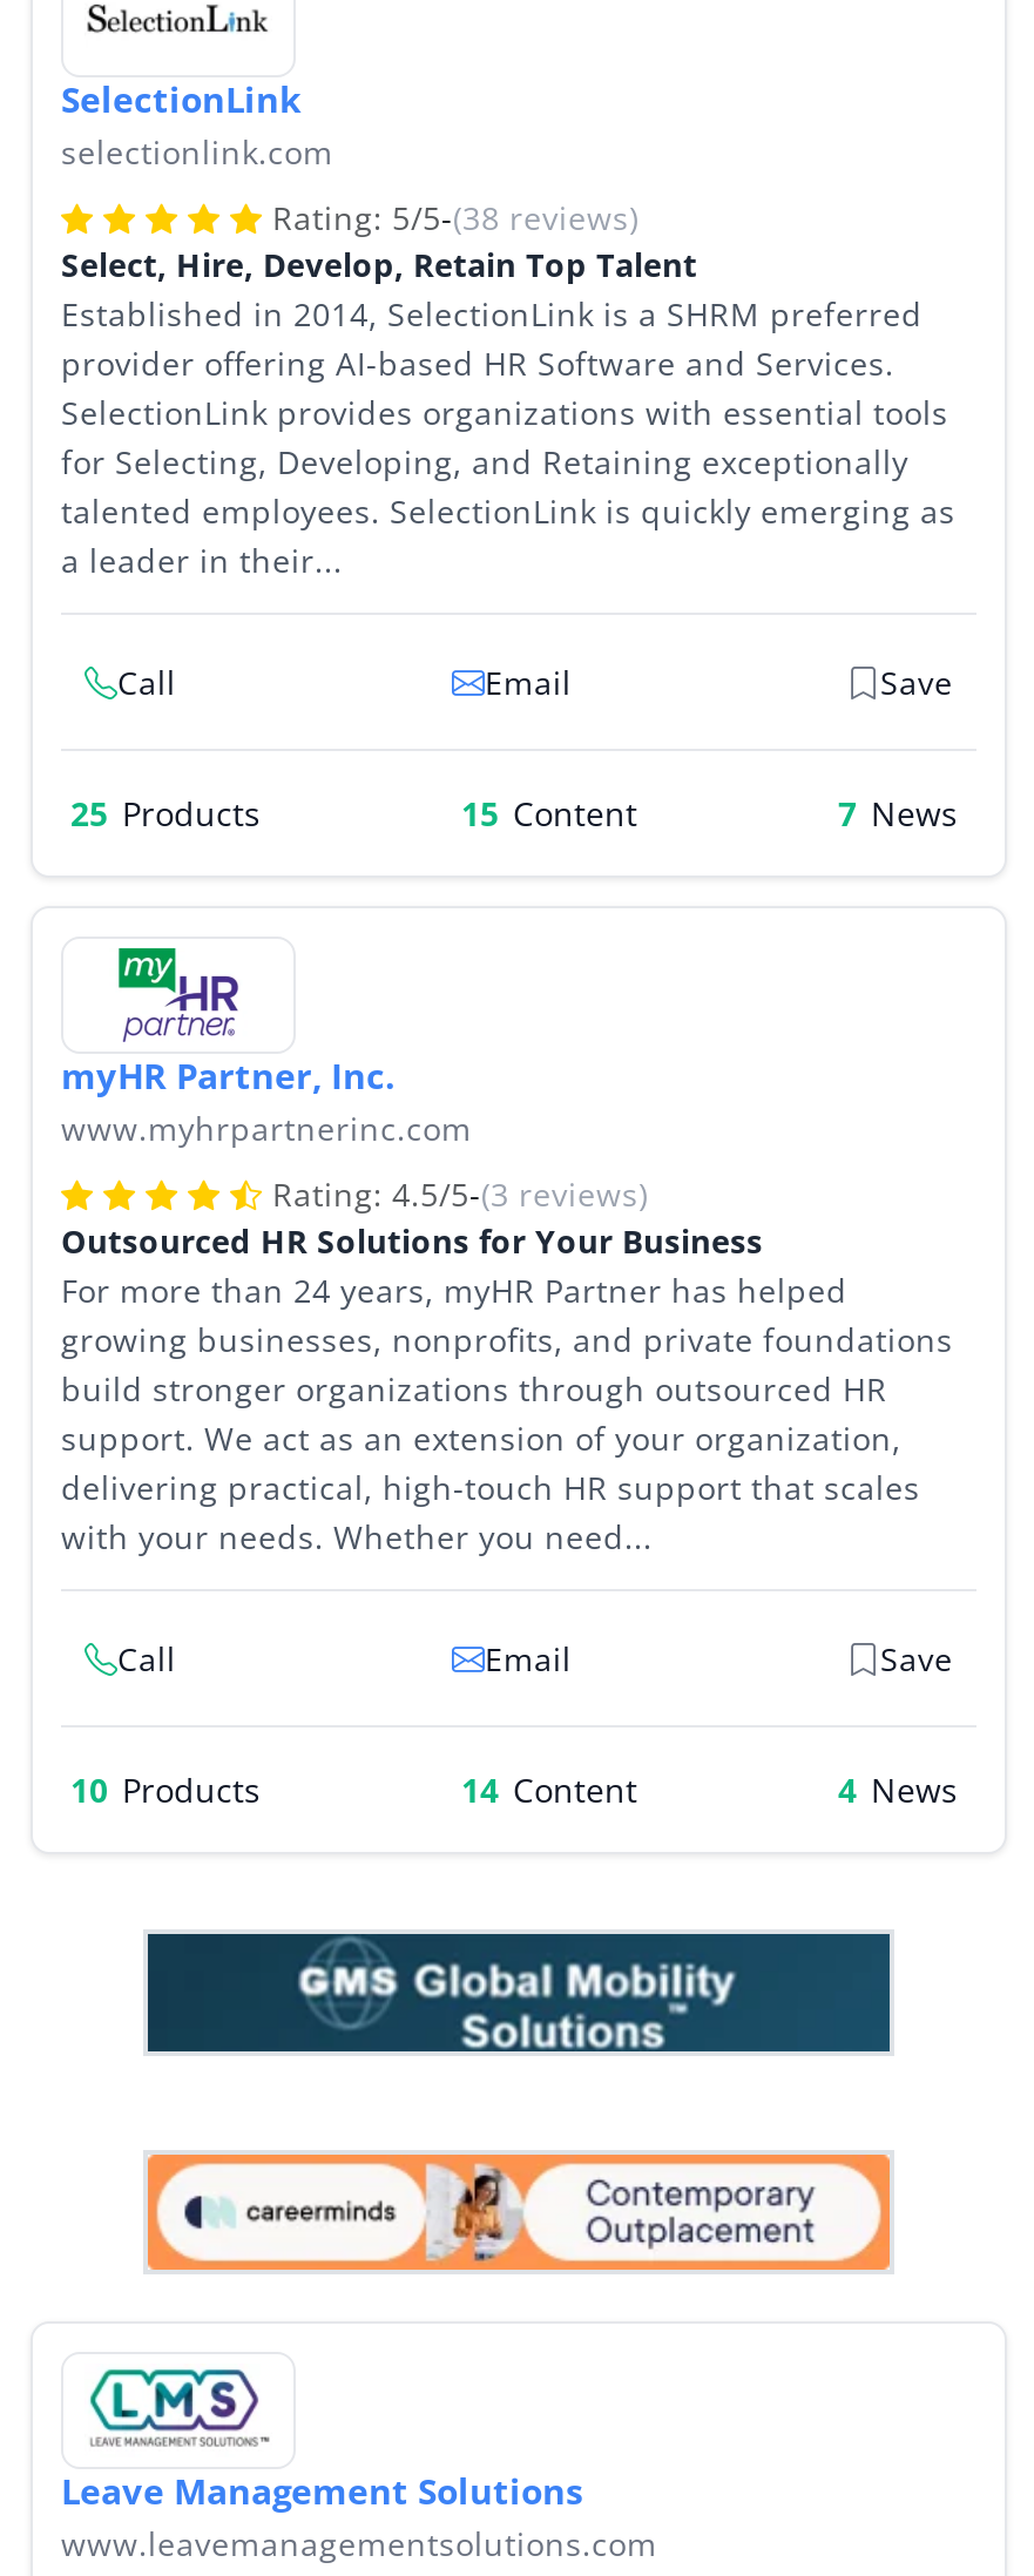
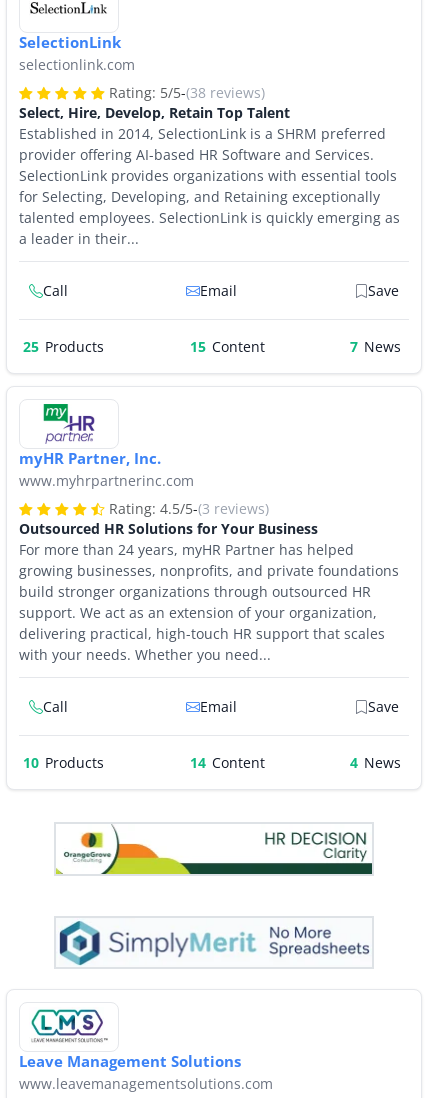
[146,1932,892,2054] [image] -> [55,824,373,875] [image]
[146,2152,892,2272] [image] -> [56,918,372,967] [image]

